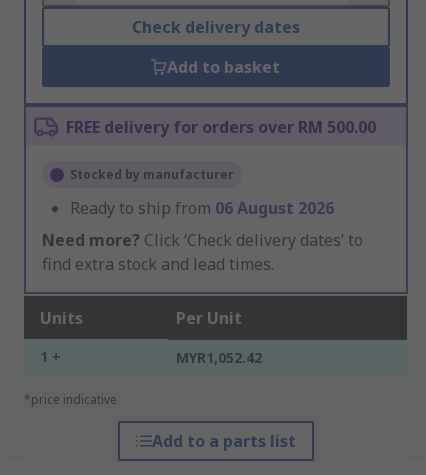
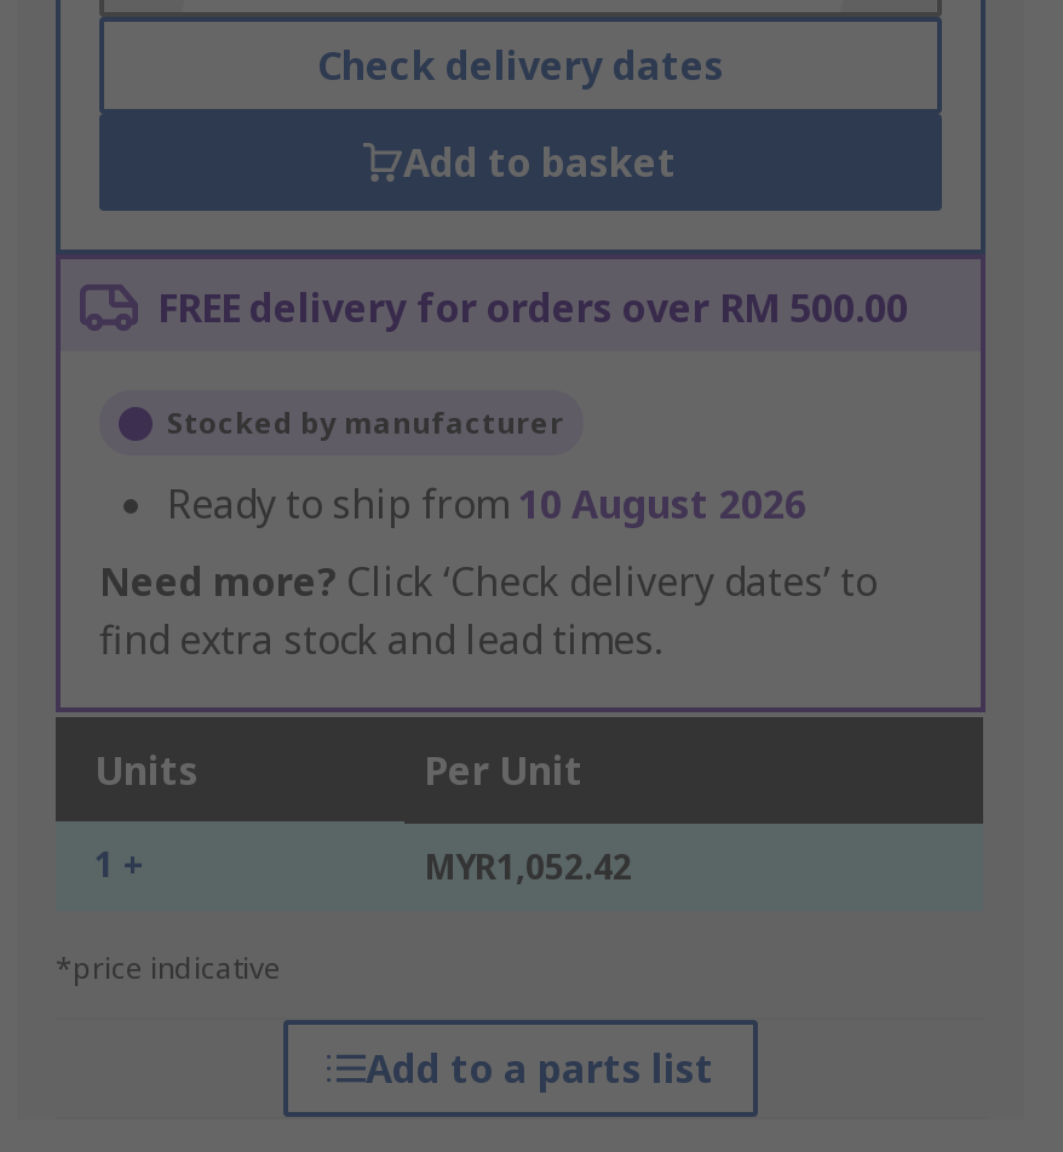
[70,197,334,219] Ready to ship from 06 August 2026 -> [167,478,806,532] Ready to ship from 10 August 2026

